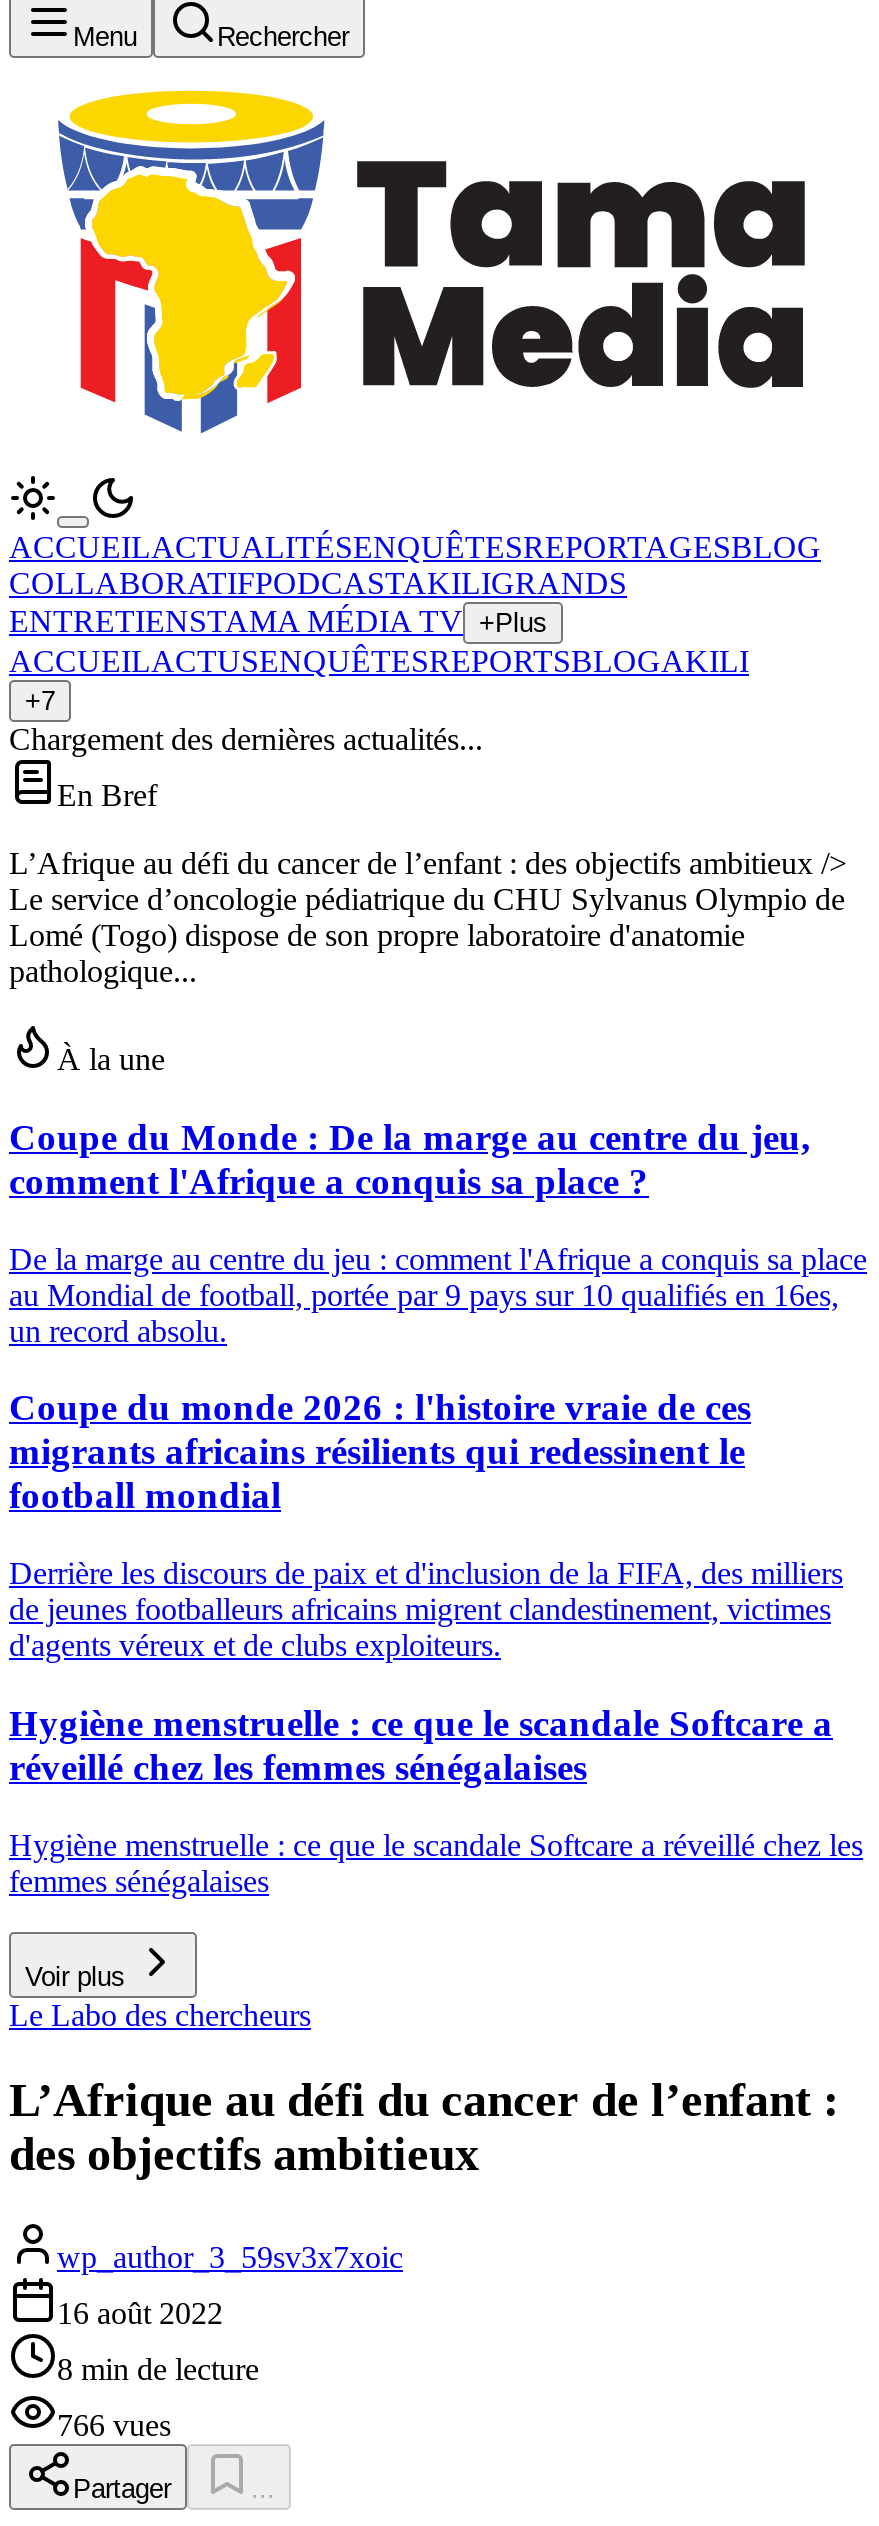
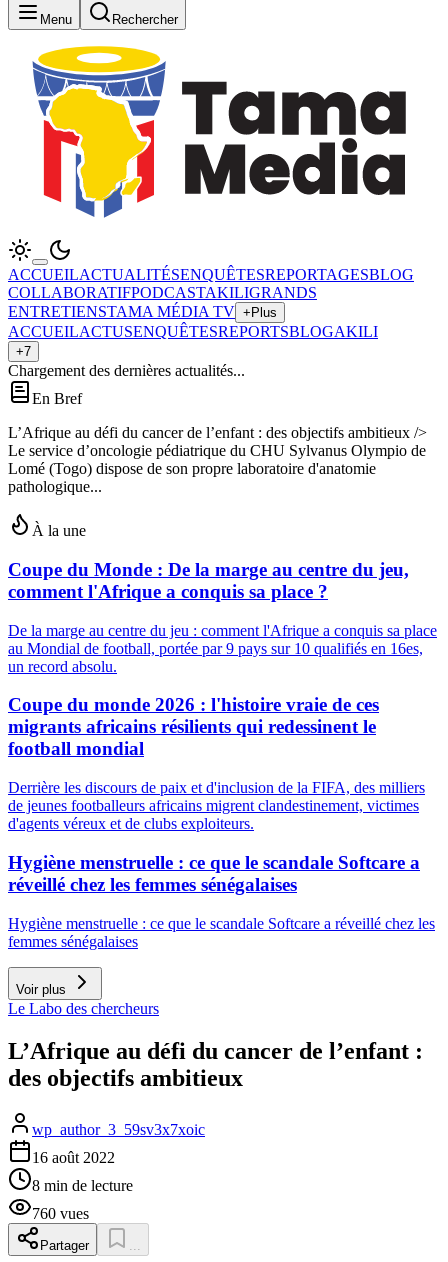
[57,2409,171,2443] 766 vues -> [32,1205,89,1222] 760 vues

